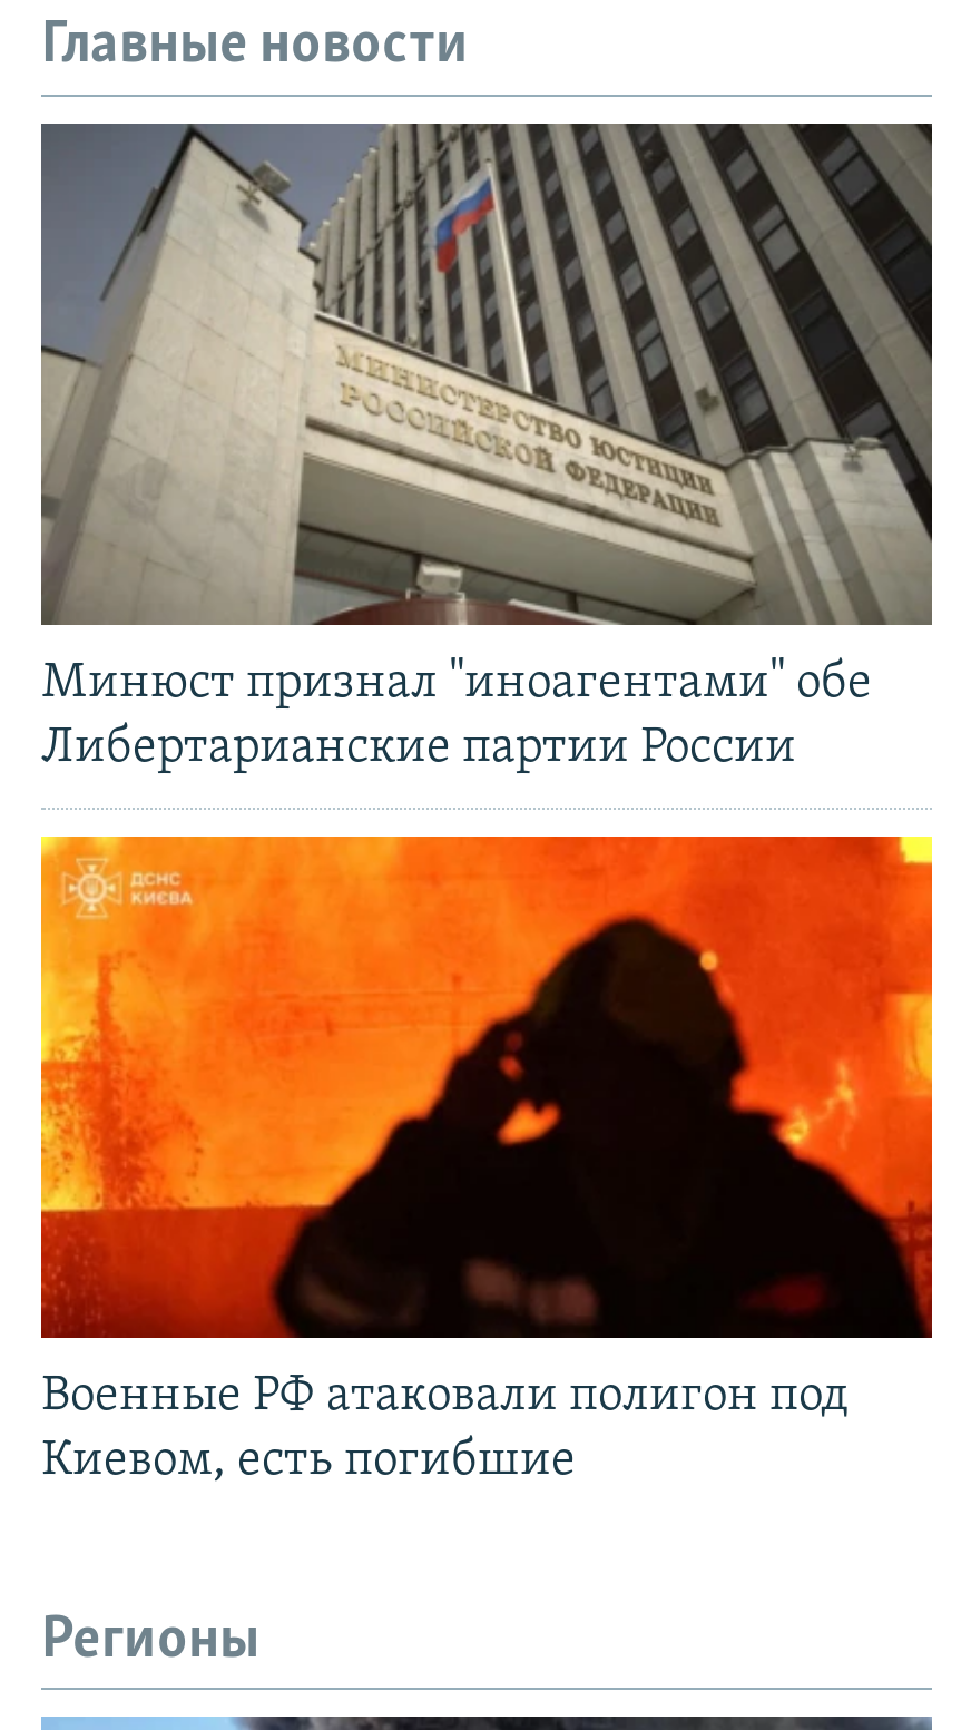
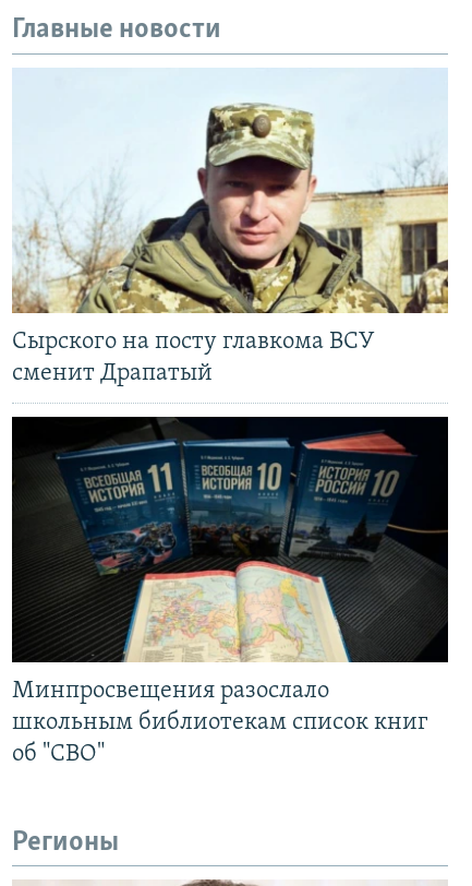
[39,121,934,774] [image] | Минюст признал "иноагентами" обе | Либертарианские партии России -> [12,69,448,386] [image] | Сырского на посту главкома ВСУ | сменит Драпатый
[39,834,934,1487] [image] | Военные РФ атаковали полигон под | Киевом, есть погибшие -> [11,416,449,767] [image] | Минпросвещения разослало | школьным библиотекам список книг | об "СВО"

